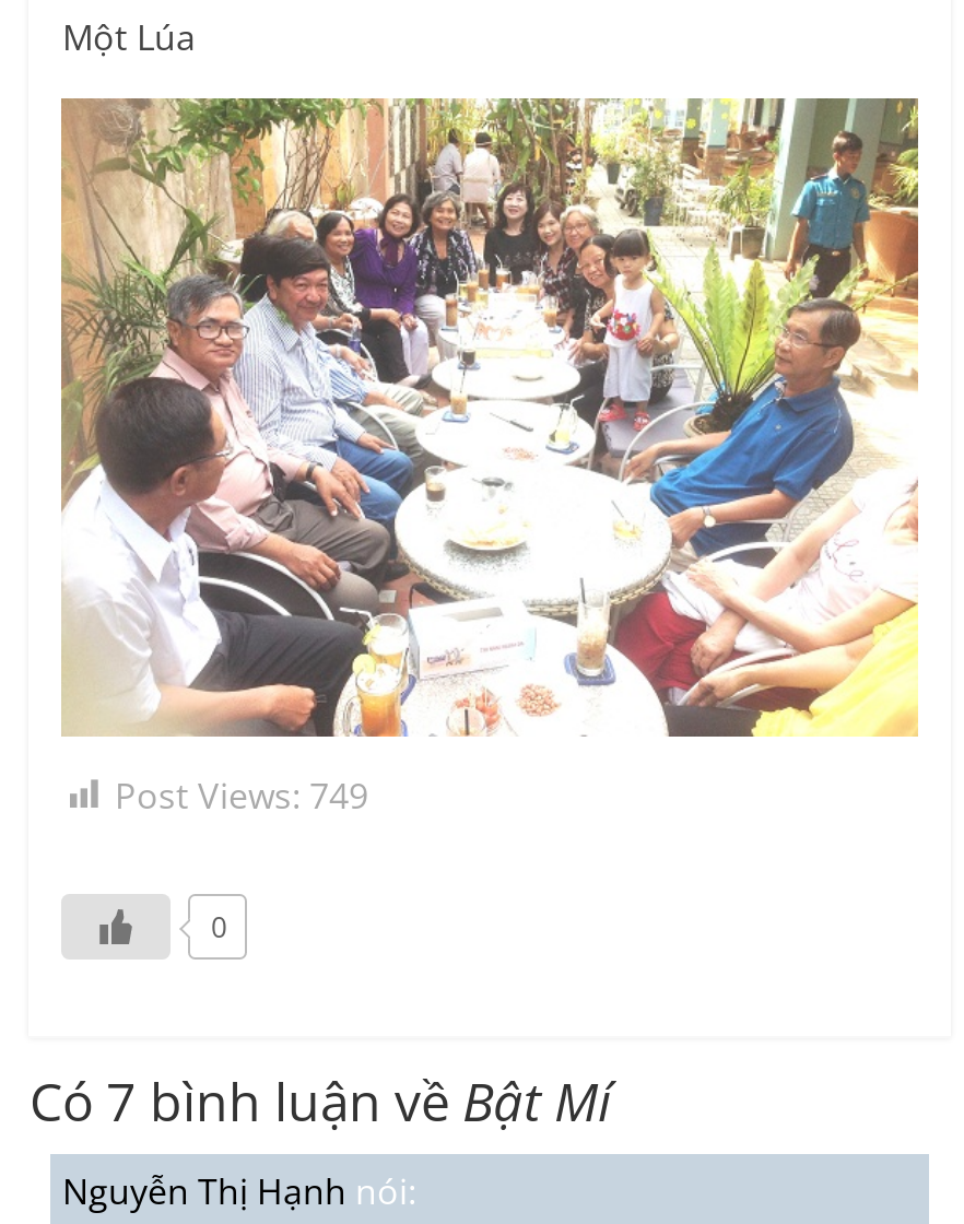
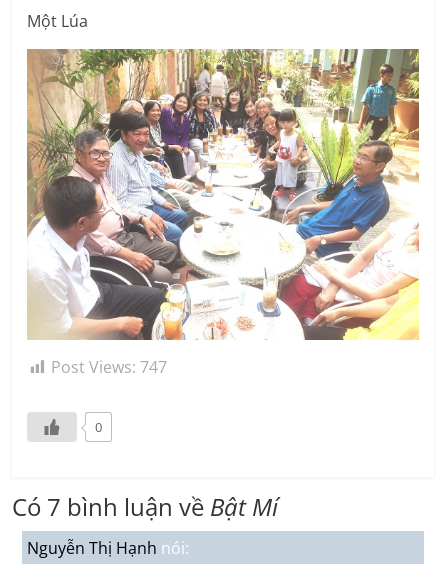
[115,771,368,819] Post Views: 749 -> [51,356,167,378] Post Views: 747

